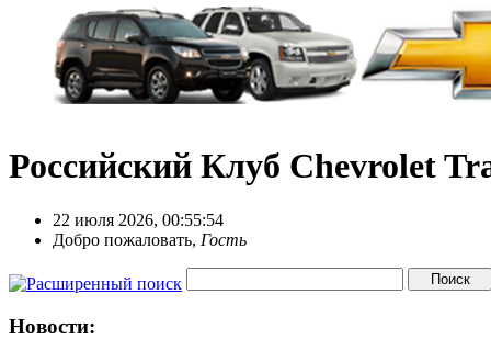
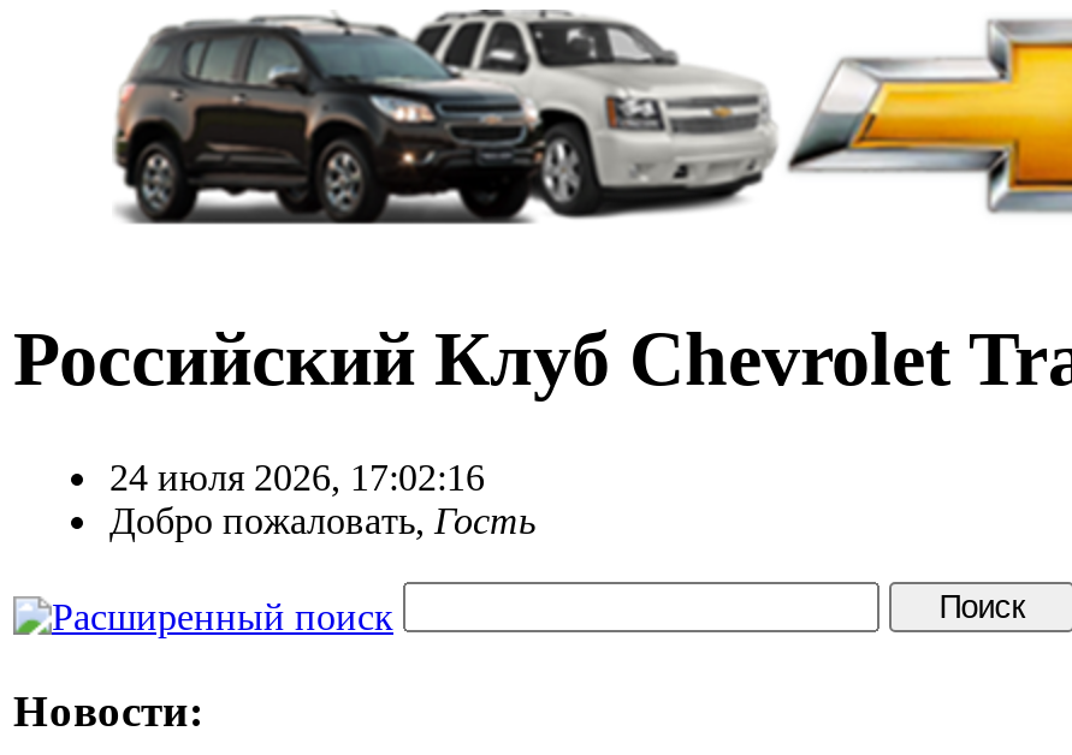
[53,210,224,229] 22 июля 2026, 00:55:54 -> [109,457,485,497] 24 июля 2026, 17:02:16

